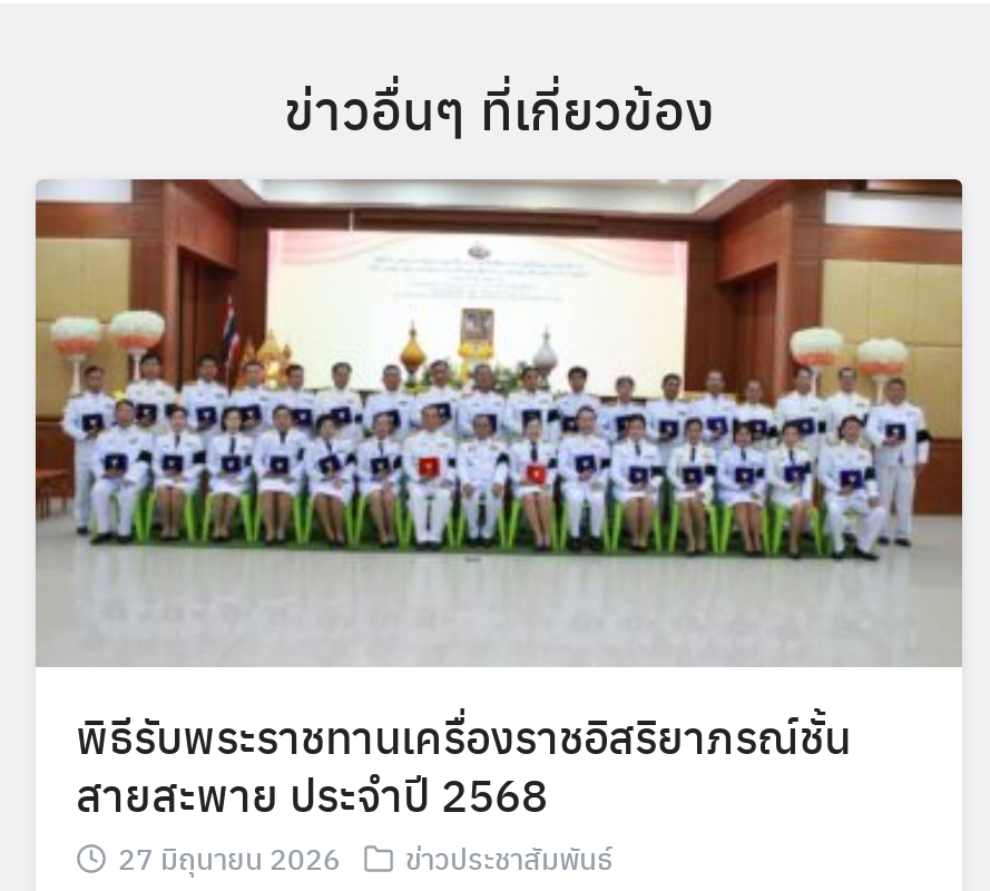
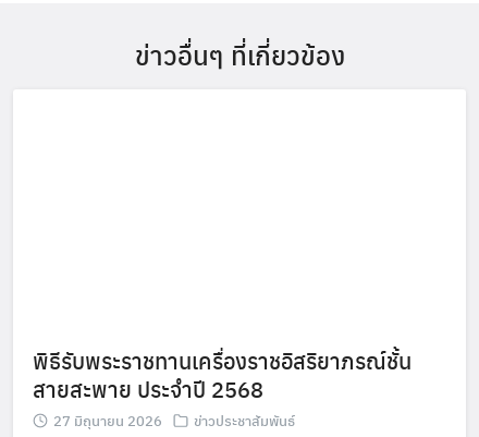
[33,176,964,668] [image] -> none

